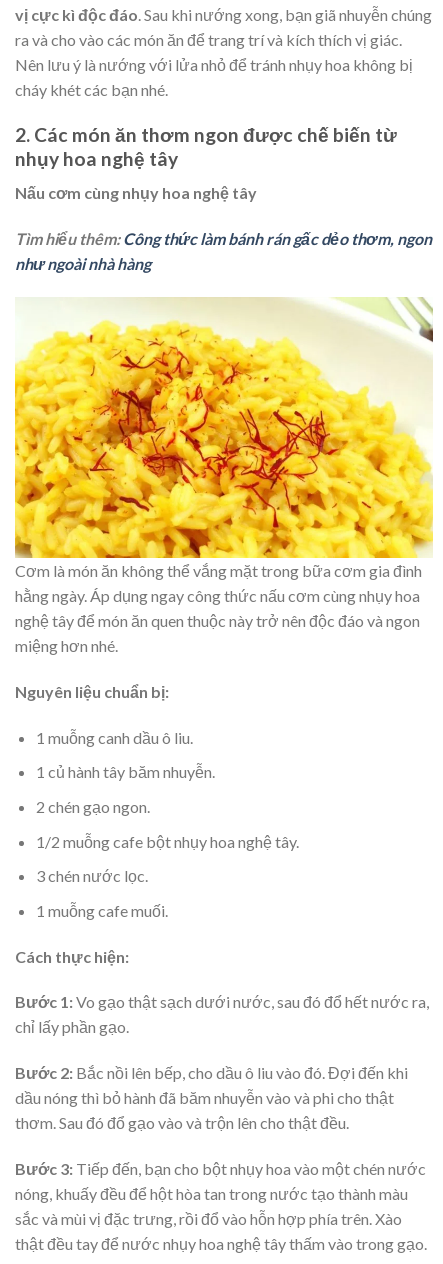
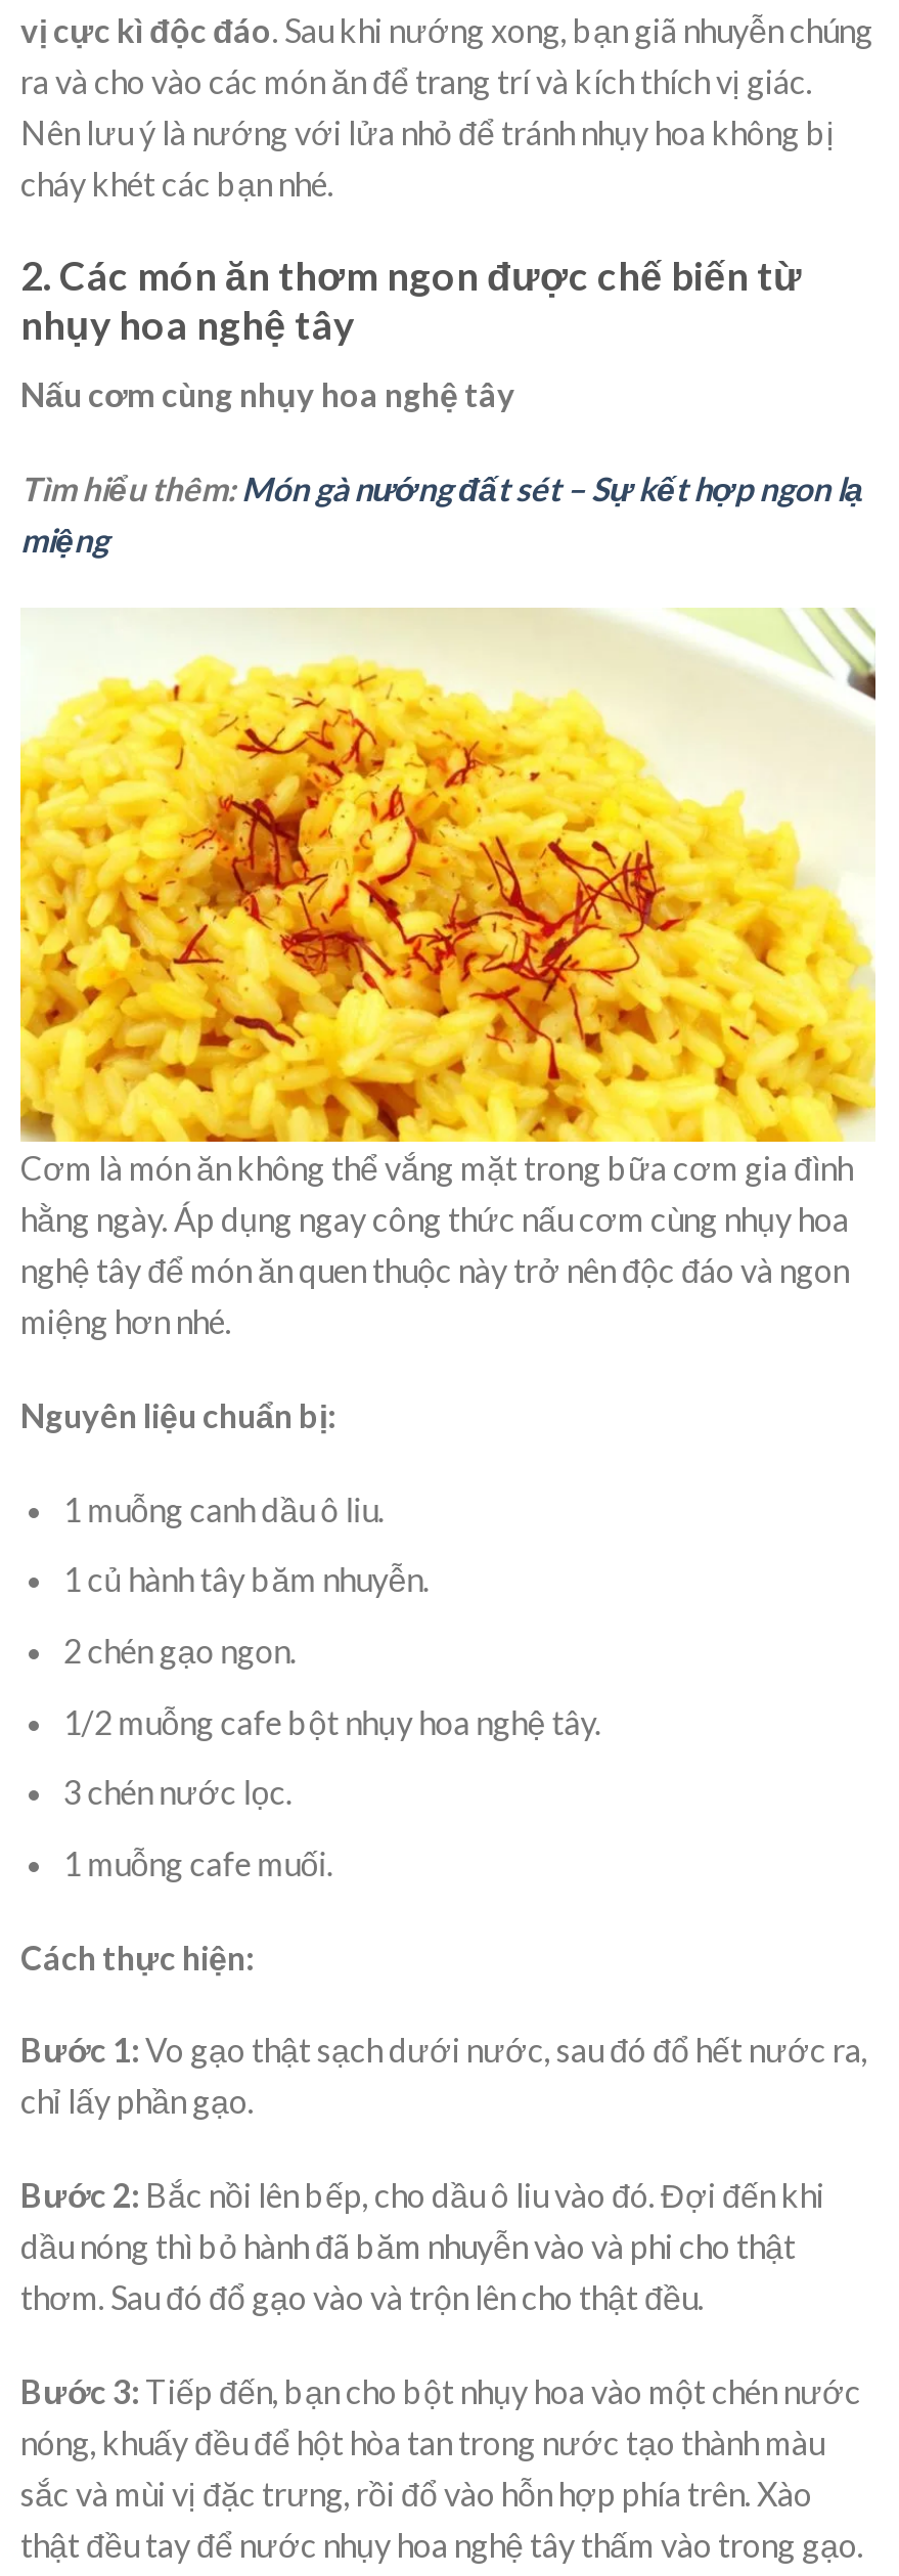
[15,229,432,273] Tìm hiểu thêm: Công thức làm bánh rán gấc dẻo thơm, ngon | như ngoài nhà hàng -> [20,469,863,559] Tìm hiểu thêm: Món gà nướng đất sét – Sự kết hợp ngon lạ | miệng

